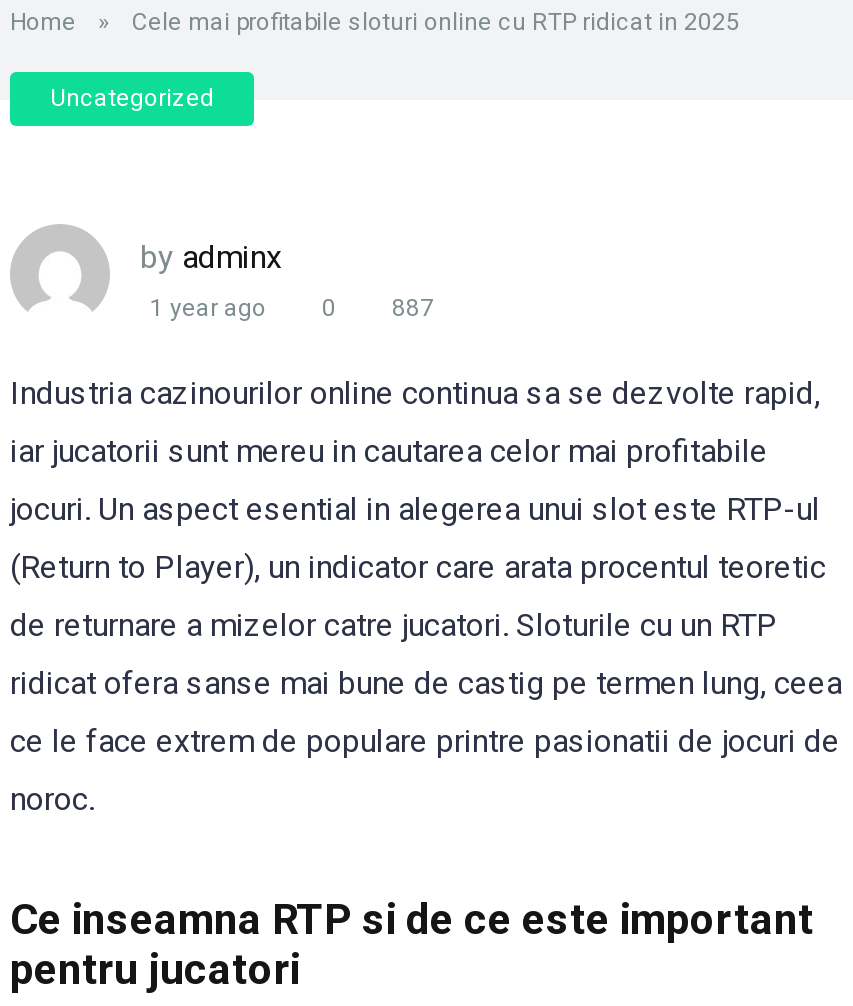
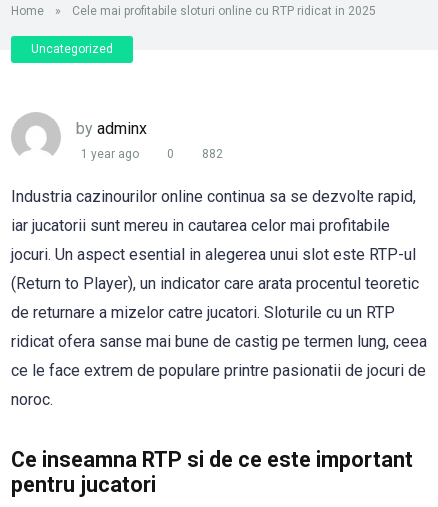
[150,294,434,322] 1 year ago 0 887 -> [81,147,223,161] 1 year ago 0 882

